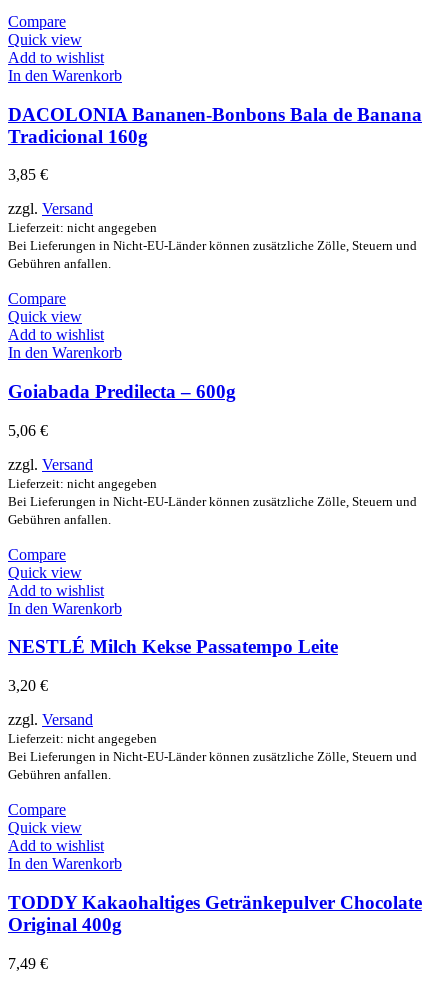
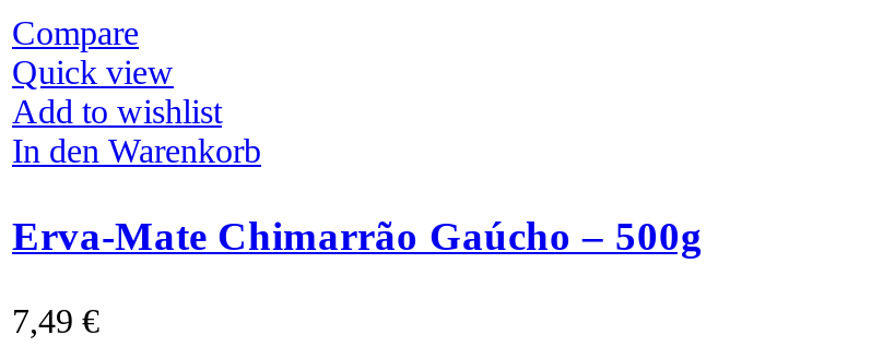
[8,104,422,935] DACOLONIA Bananen-Bonbons Bala de Banana | Tradicional 160g | 3,85 € | zzgl. Versand | Lieferzeit: nicht angegeben | Bei Lieferungen in Nicht-EU-Länder können zusätzliche Zölle, Steuern und | Gebühren anfallen. | Compare | Quick view | Add to wishlist | In den Warenkorb | Goiabada Predilecta – 600g | 5,06 € | zzgl. Versand | Lieferzeit: nicht angegeben | Bei Lieferungen in Nicht-EU-Länder können zusätzliche Zölle, Steuern und | Gebühren anfallen. | Compare | Quick view | Add to wishlist | In den Warenkorb | NESTLÉ Milch Kekse Passatempo Leite | 3,20 € | zzgl. Versand | Lieferzeit: nicht angegeben | Bei Lieferungen in Nicht-EU-Länder können zusätzliche Zölle, Steuern und | Gebühren anfallen. | Compare | Quick view | Add to wishlist | In den Warenkorb | TODDY Kakaohaltiges Getränkepulver Chocolate | Original 400g -> [12,213,703,259] Erva-Mate Chimarrão Gaúcho – 500g

